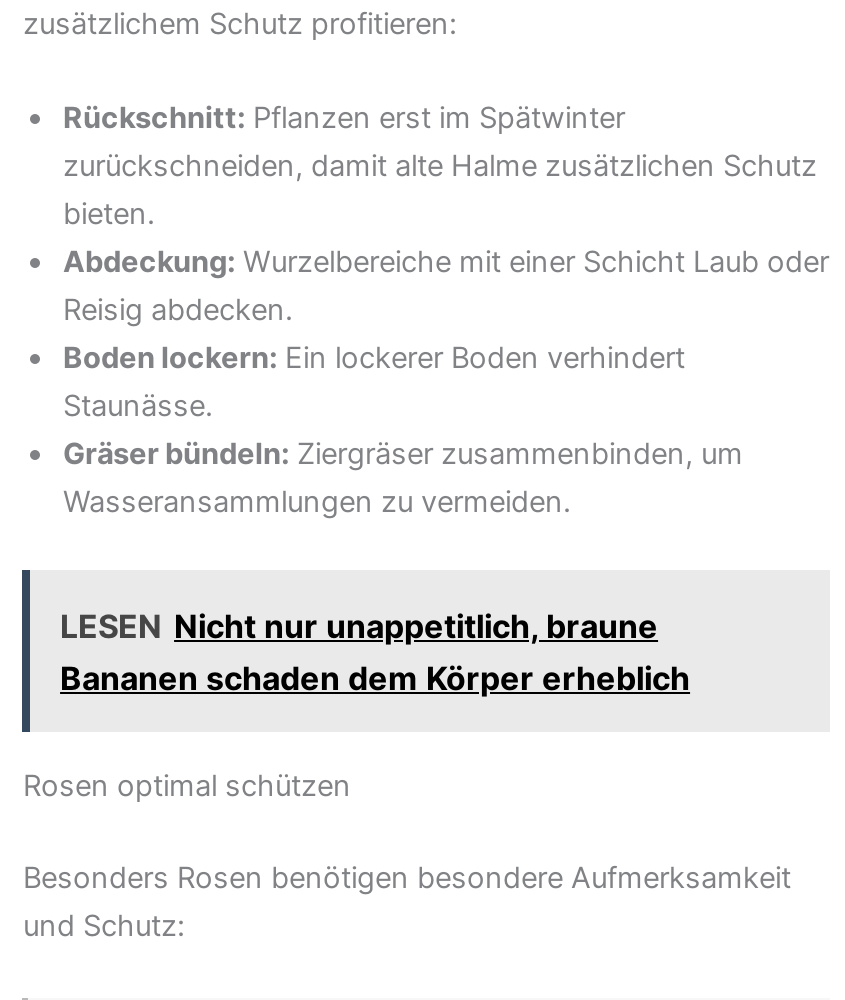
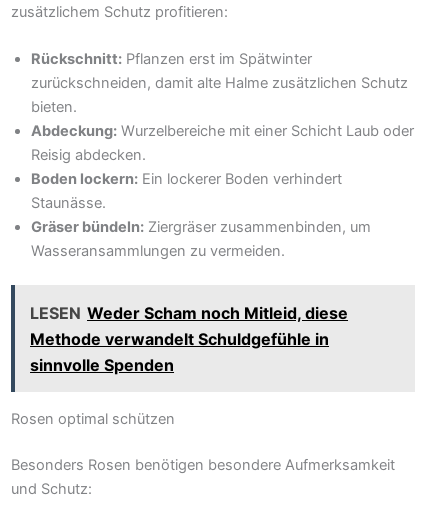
[60,605,690,697] LESEN Nicht nur unappetitlich, braune | Bananen schaden dem Körper erheblich -> [30,303,348,375] LESEN Weder Scham noch Mitleid, diese | Methode verwandelt Schuldgefühle in | sinnvolle Spenden

